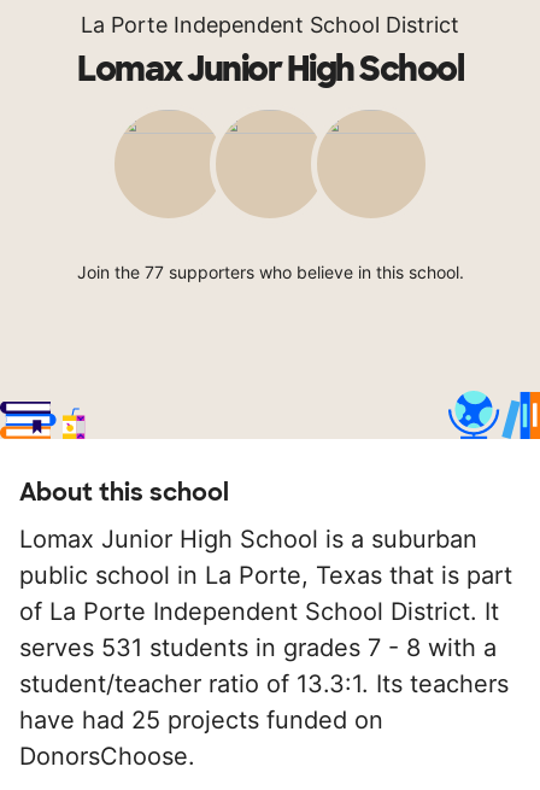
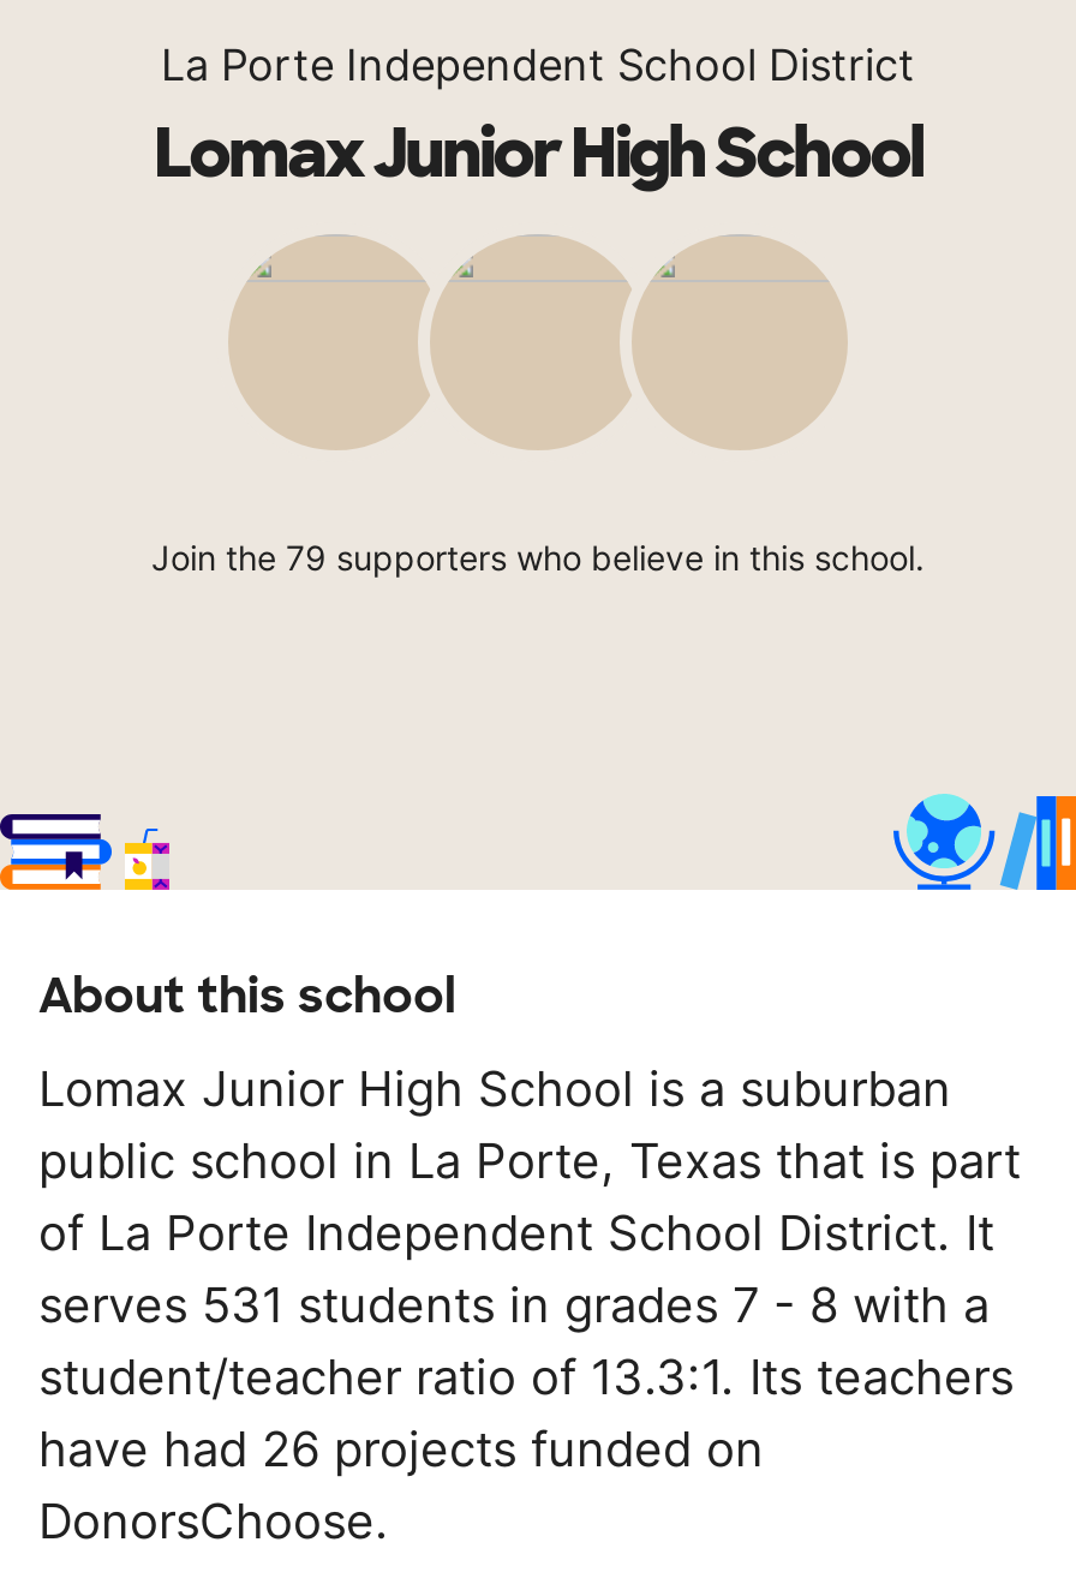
[77,262,463,282] Join the 77 supporters who believe in this school. -> [151,537,925,578] Join the 79 supporters who believe in this school.
[19,706,383,735] have had 25 projects funded on -> [38,1421,764,1478] have had 26 projects funded on

